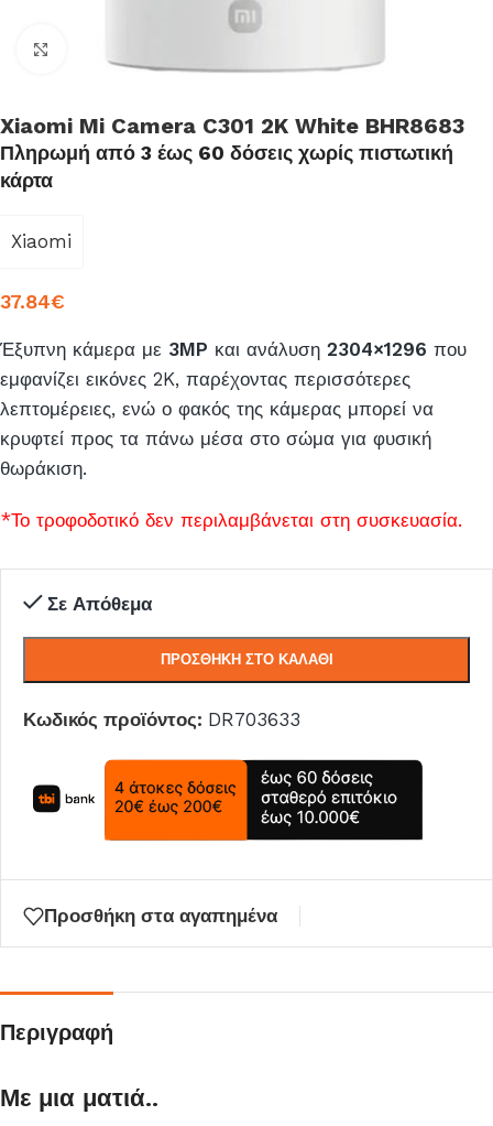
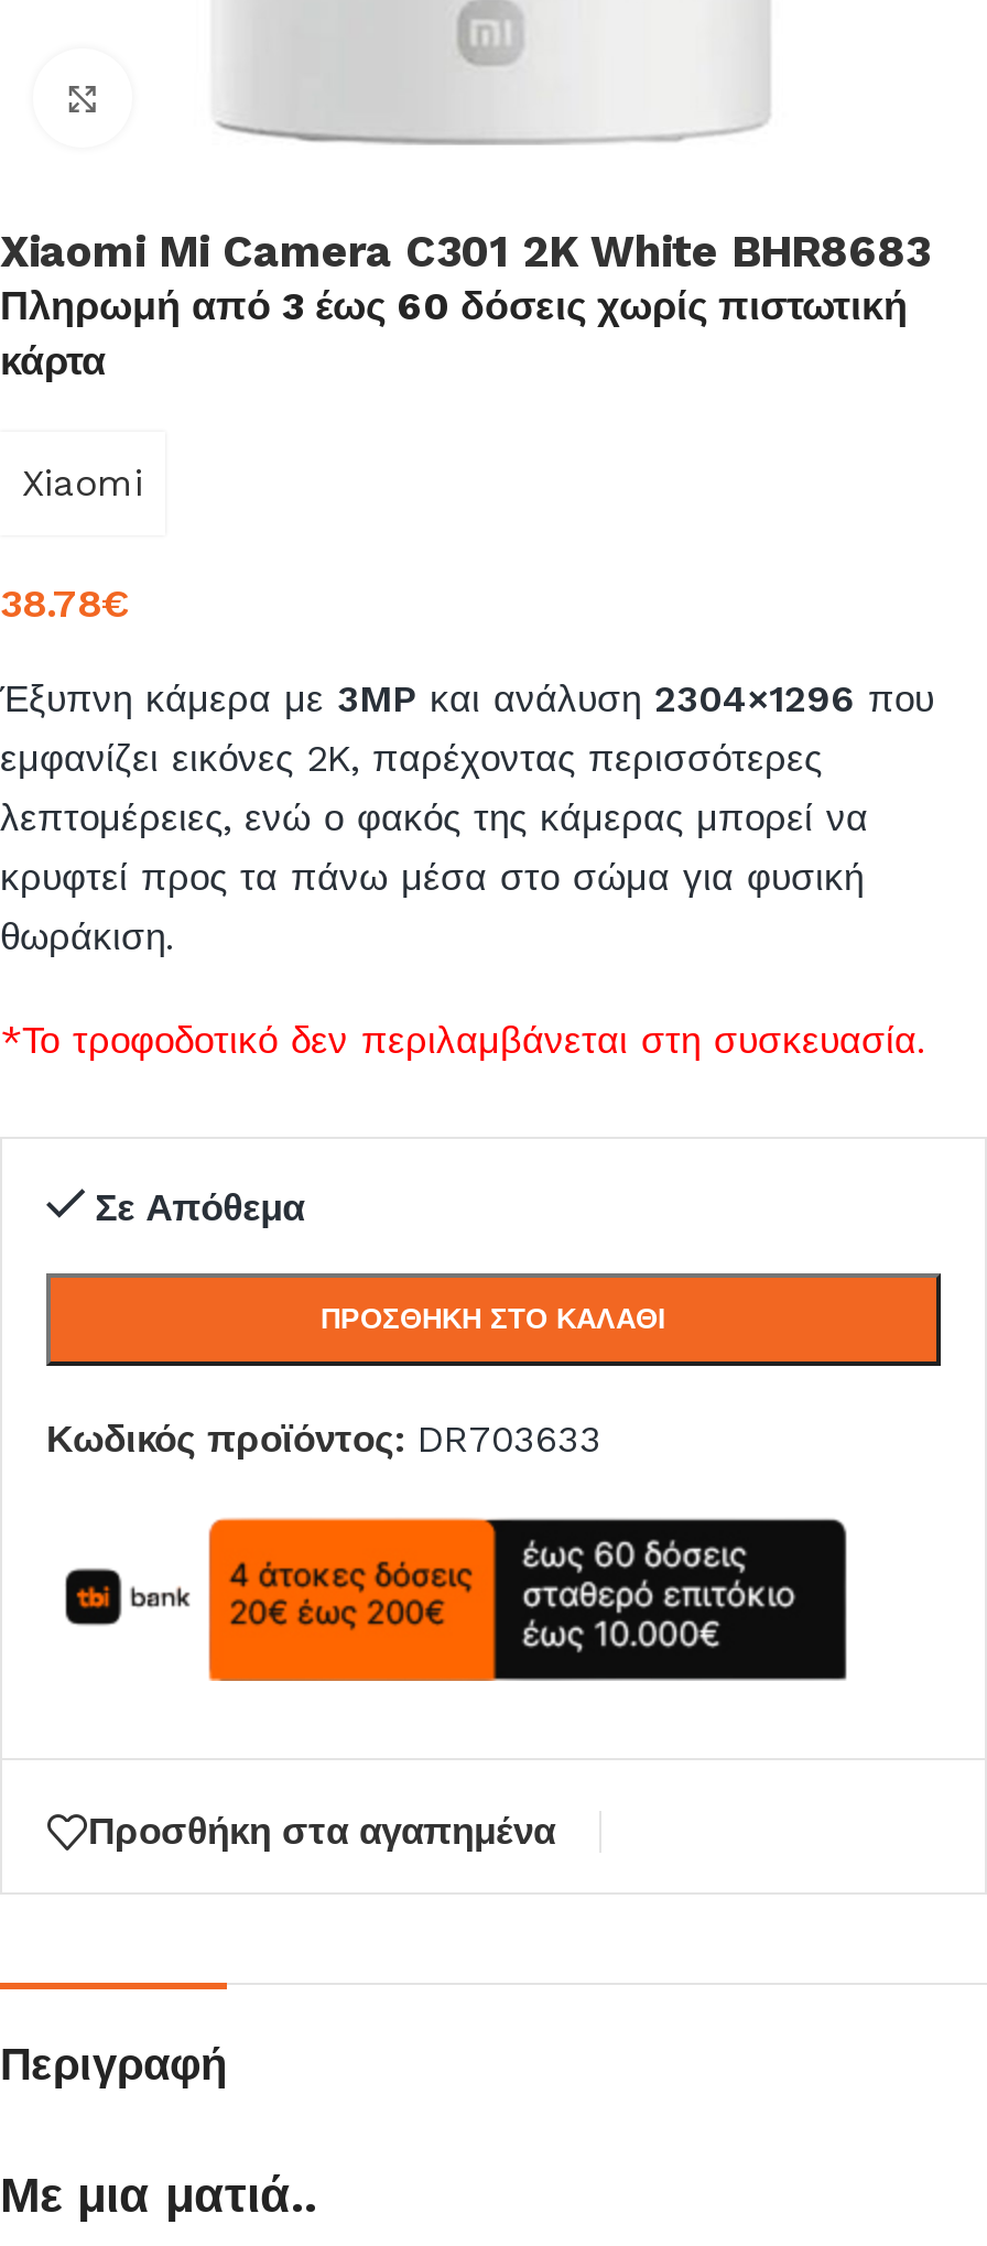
[0,290,65,313] 37.84€ -> [0,579,130,626] 38.78€

